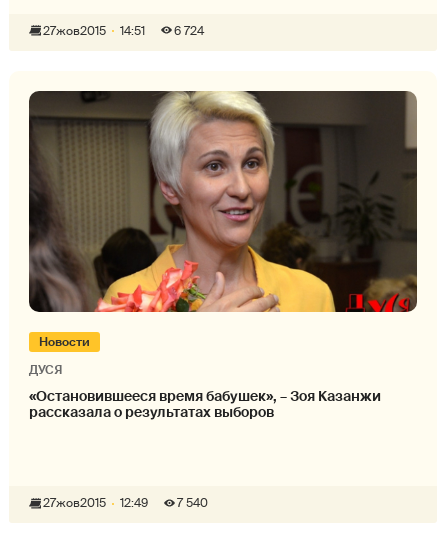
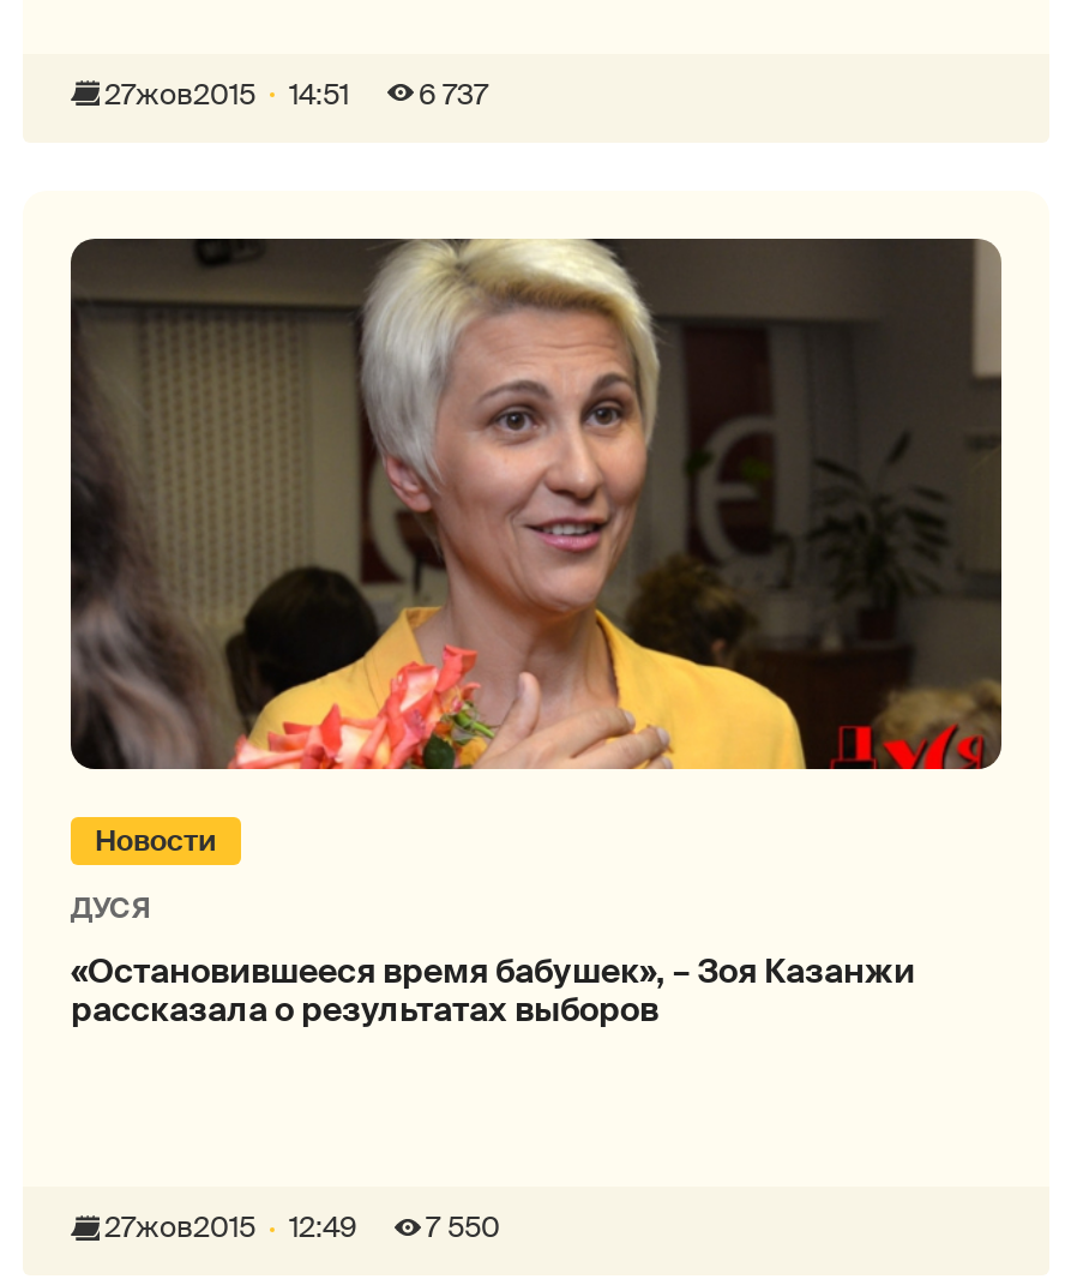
[174,23,204,39] 6 724 -> [419,75,488,114] 6 737
[43,495,208,511] 27жов2015 12:49 7 540 -> [104,1209,500,1248] 27жов2015 12:49 7 550

